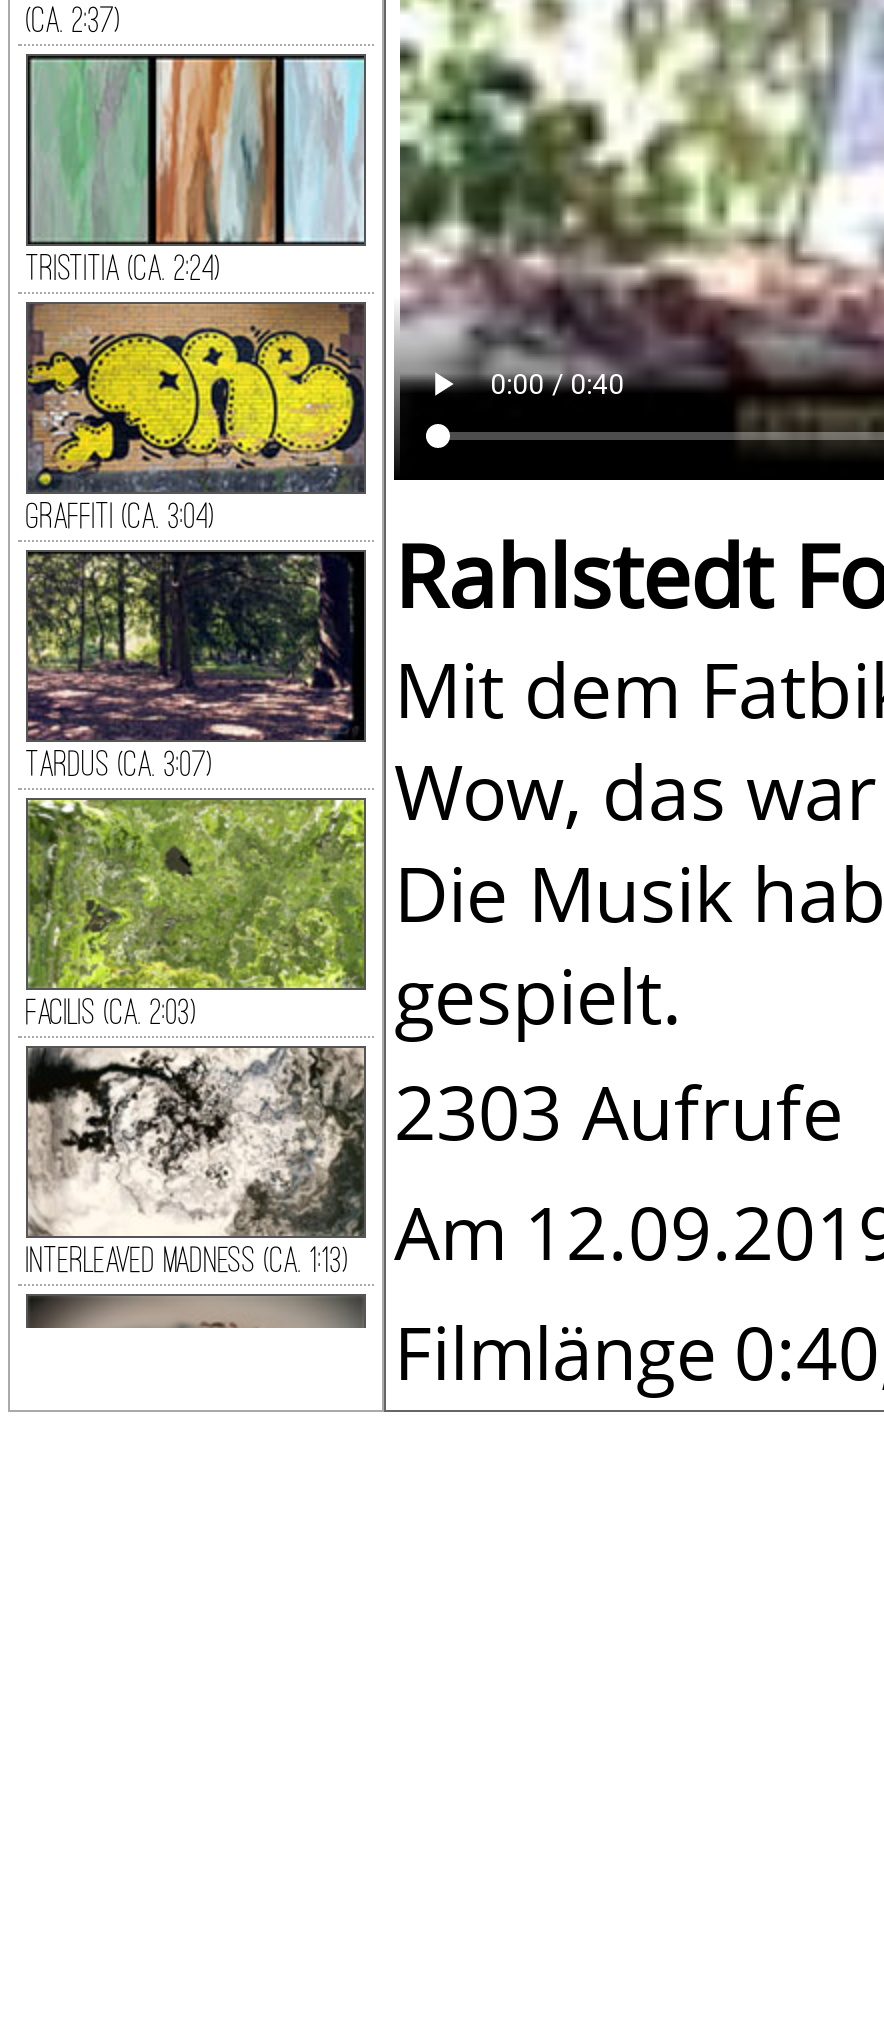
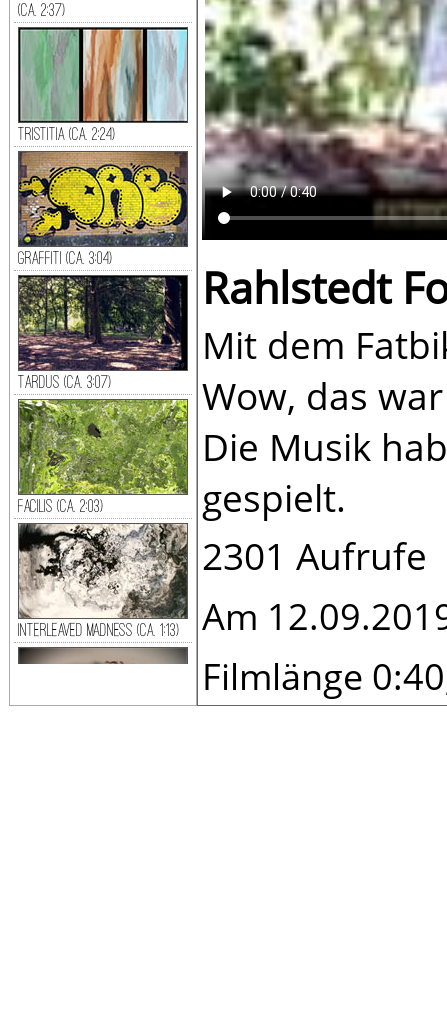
[394,1062,844,1162] 2303 Aufrufe -> [202,531,427,581] 2301 Aufrufe

